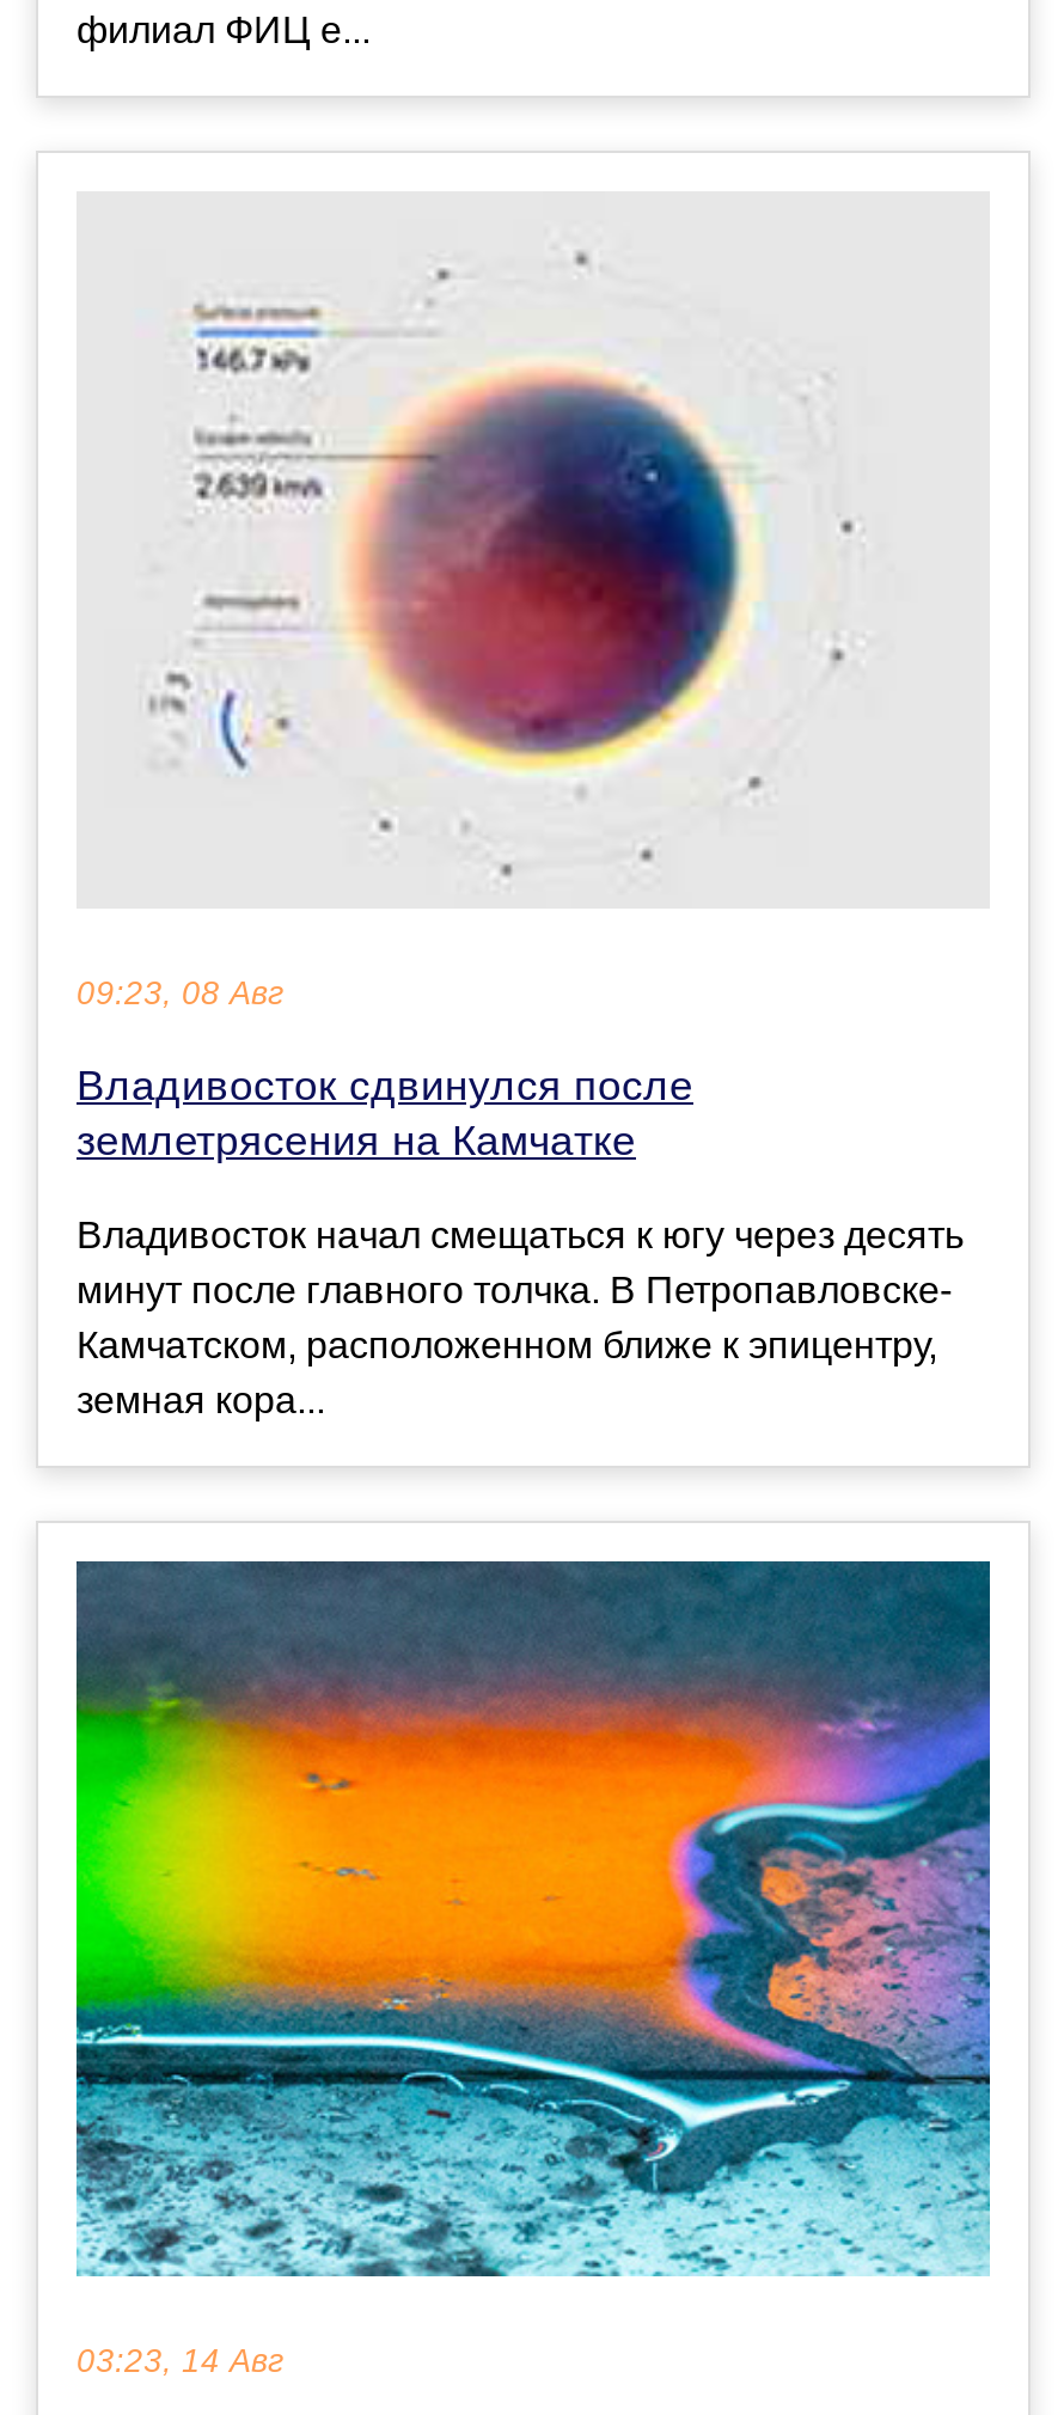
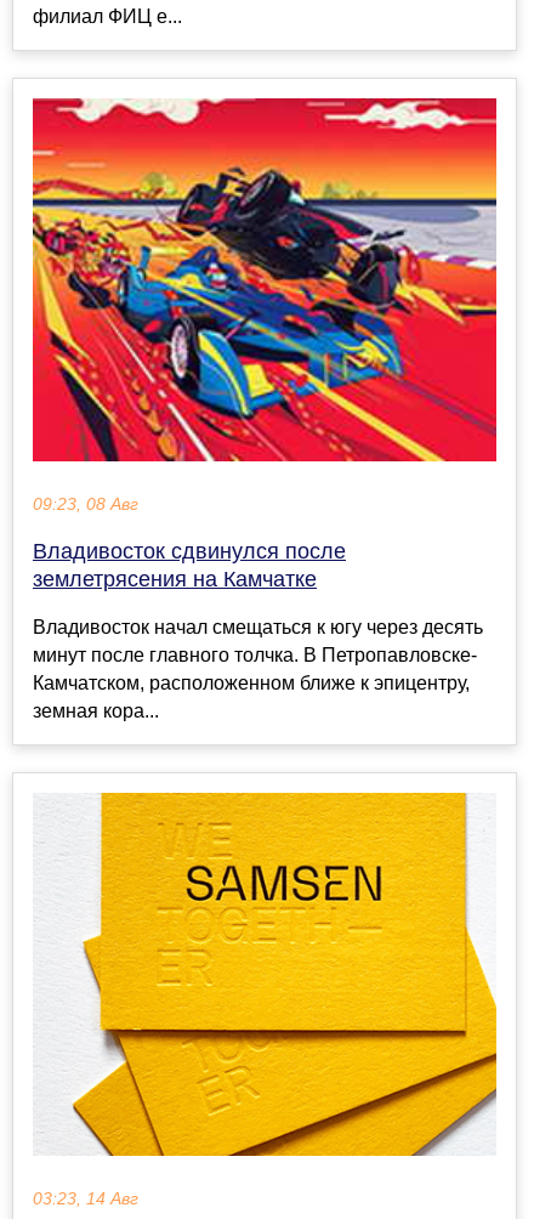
[77,194,990,909] [image] -> [32,97,498,463] [image]
[74,1559,992,2279] [image] -> [33,792,498,1157] [image]

